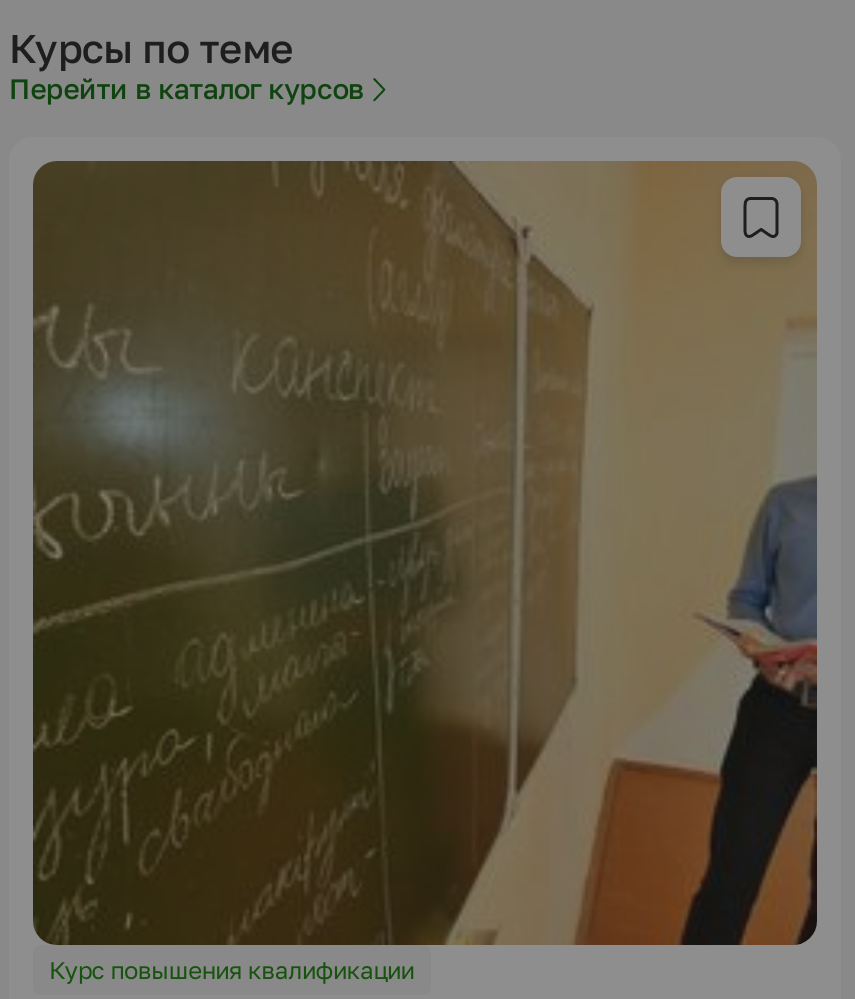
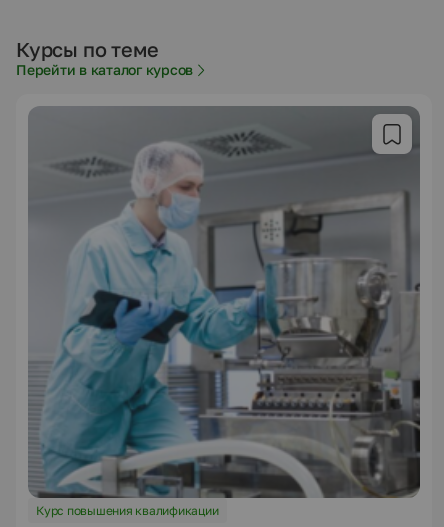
[31,159,819,947] [image] -> [28,106,421,499] [image]

